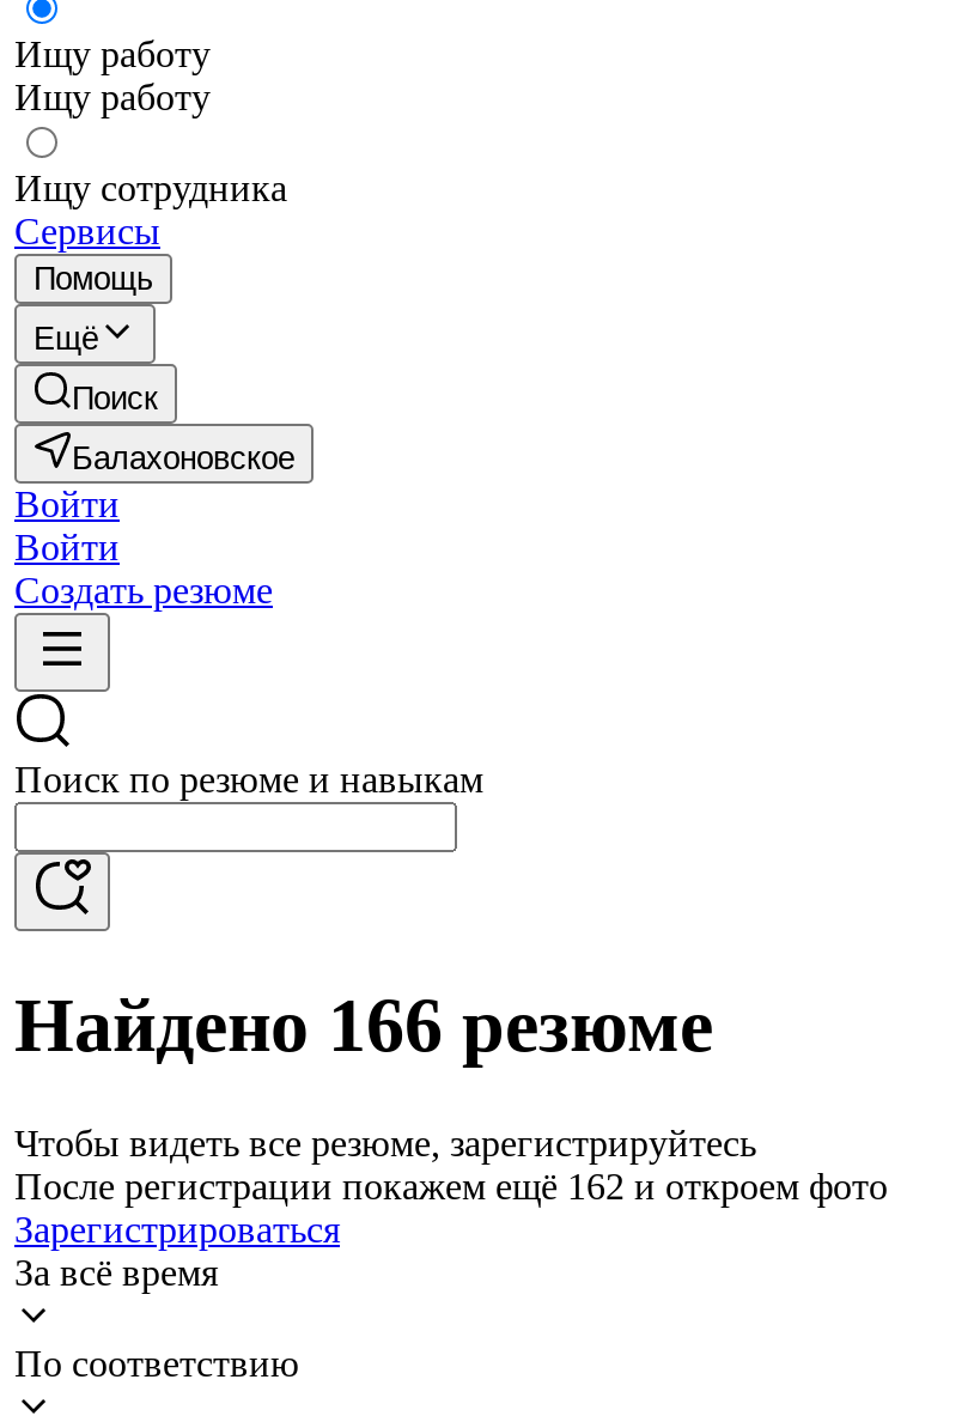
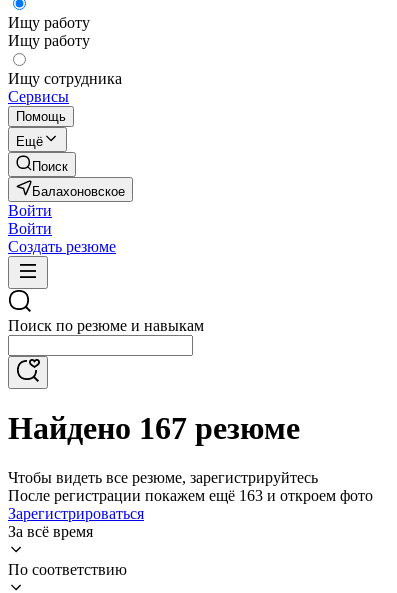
[14,982,713,1069] Найдено 166 резюме -> [8,410,300,446] Найдено 167 резюме
[14,1166,888,1206] После регистрации покажем ещё 162 и откроем фото -> [8,487,373,504] После регистрации покажем ещё 163 и откроем фото

